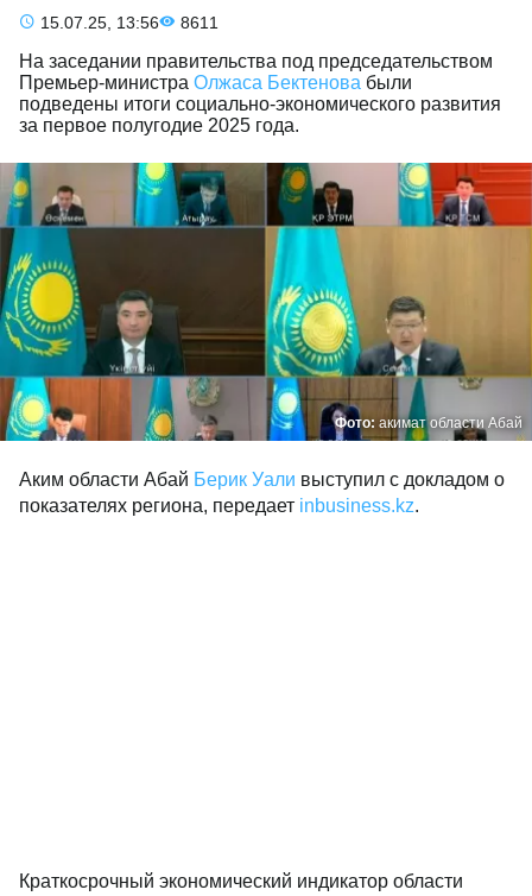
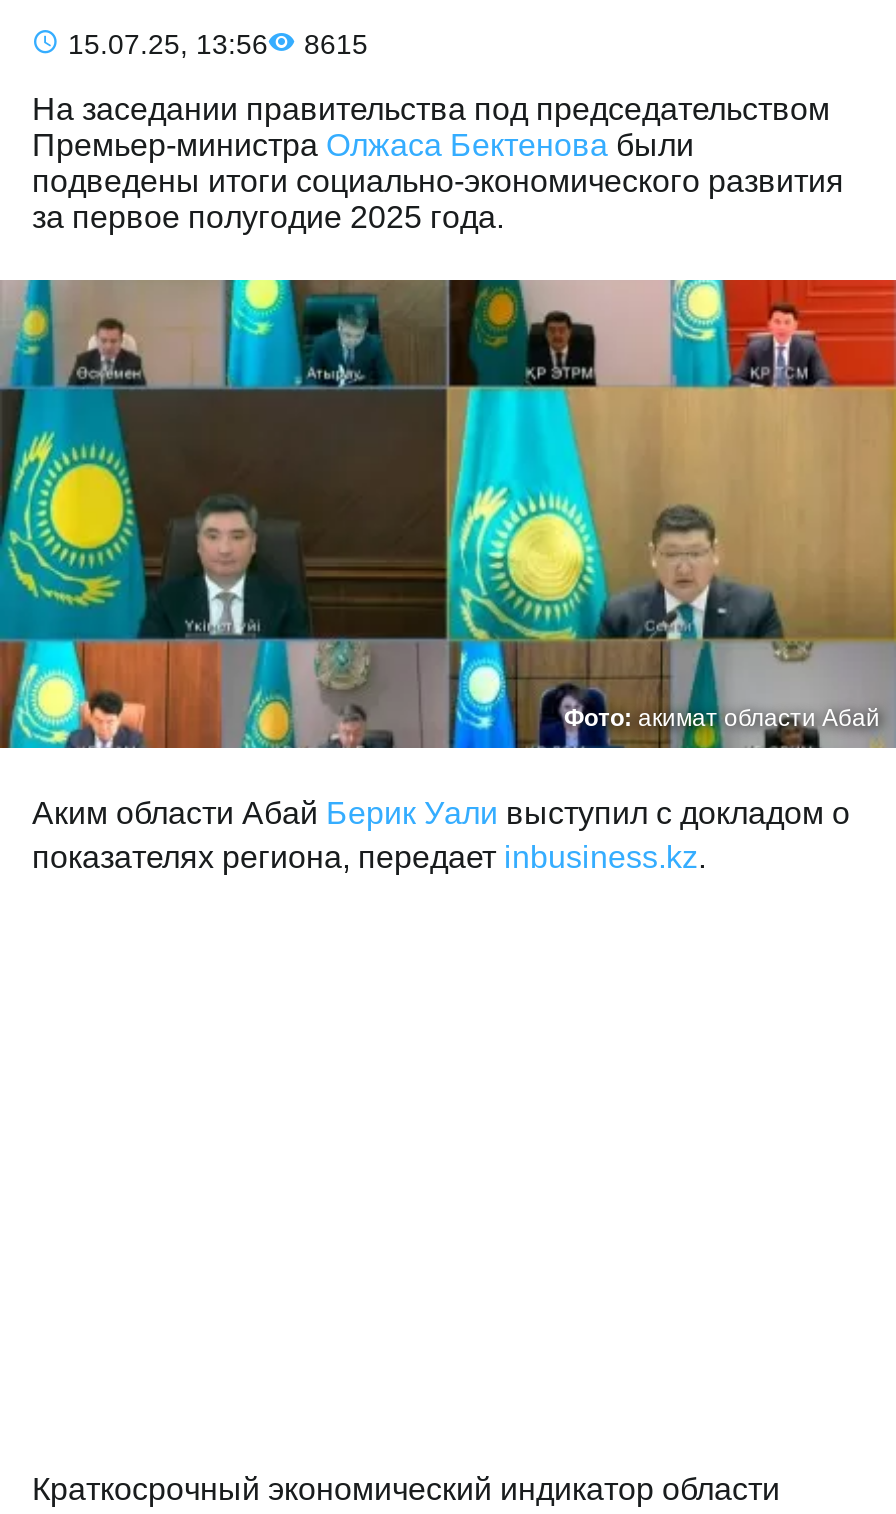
[40,13,218,32] 15.07.25, 13:56 8611 -> [68,28,368,60] 15.07.25, 13:56 8615

